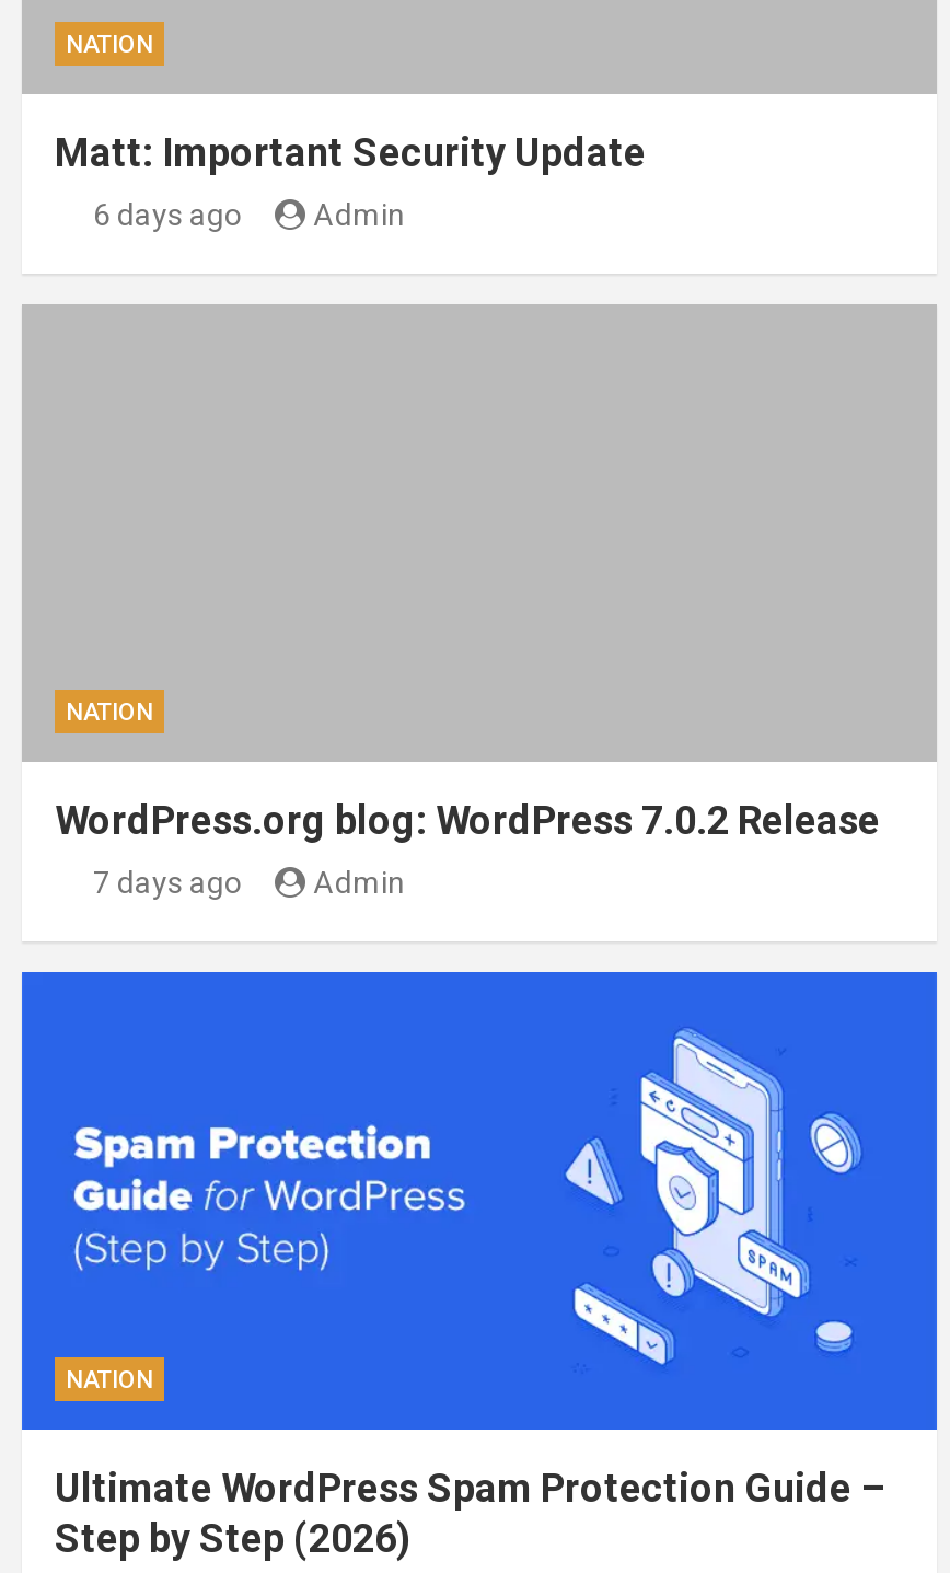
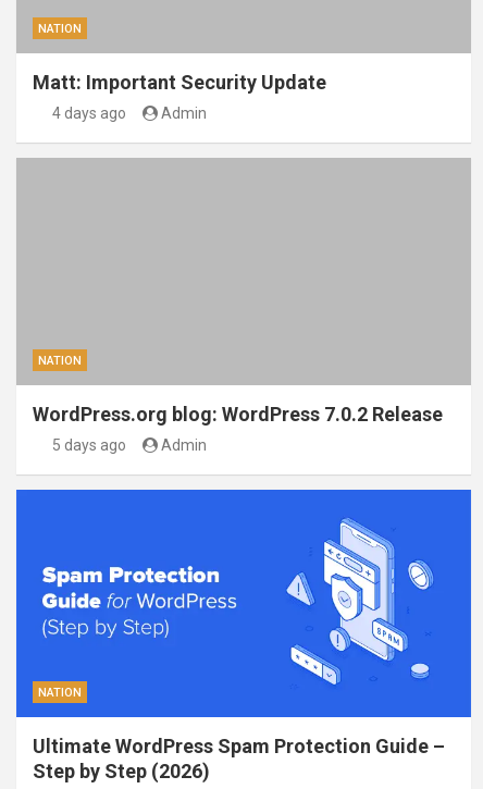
[93,196,242,231] 6 days ago -> [52,105,126,122] 4 days ago
[93,864,242,899] 7 days ago -> [52,437,126,454] 5 days ago

